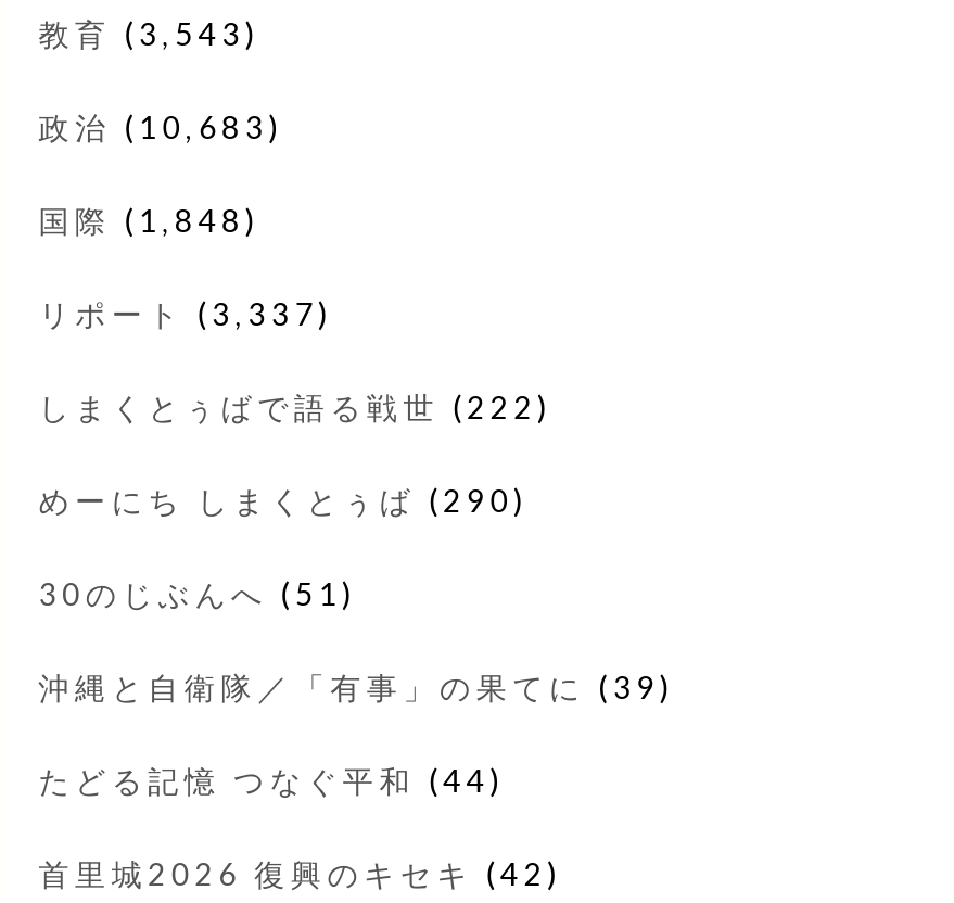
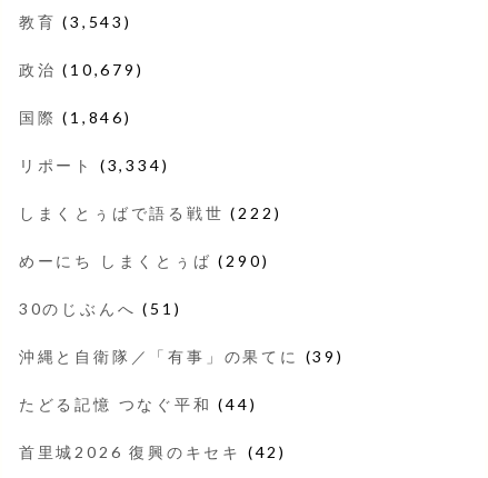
[38,107,283,144] 政治(10,683) -> [19,59,144,78] 政治(10,679)
[38,201,260,238] 国際(1,848) -> [19,107,132,126] 国際(1,846)
[38,294,333,331] リポート(3,337) -> [19,155,169,174] リポート(3,334)

